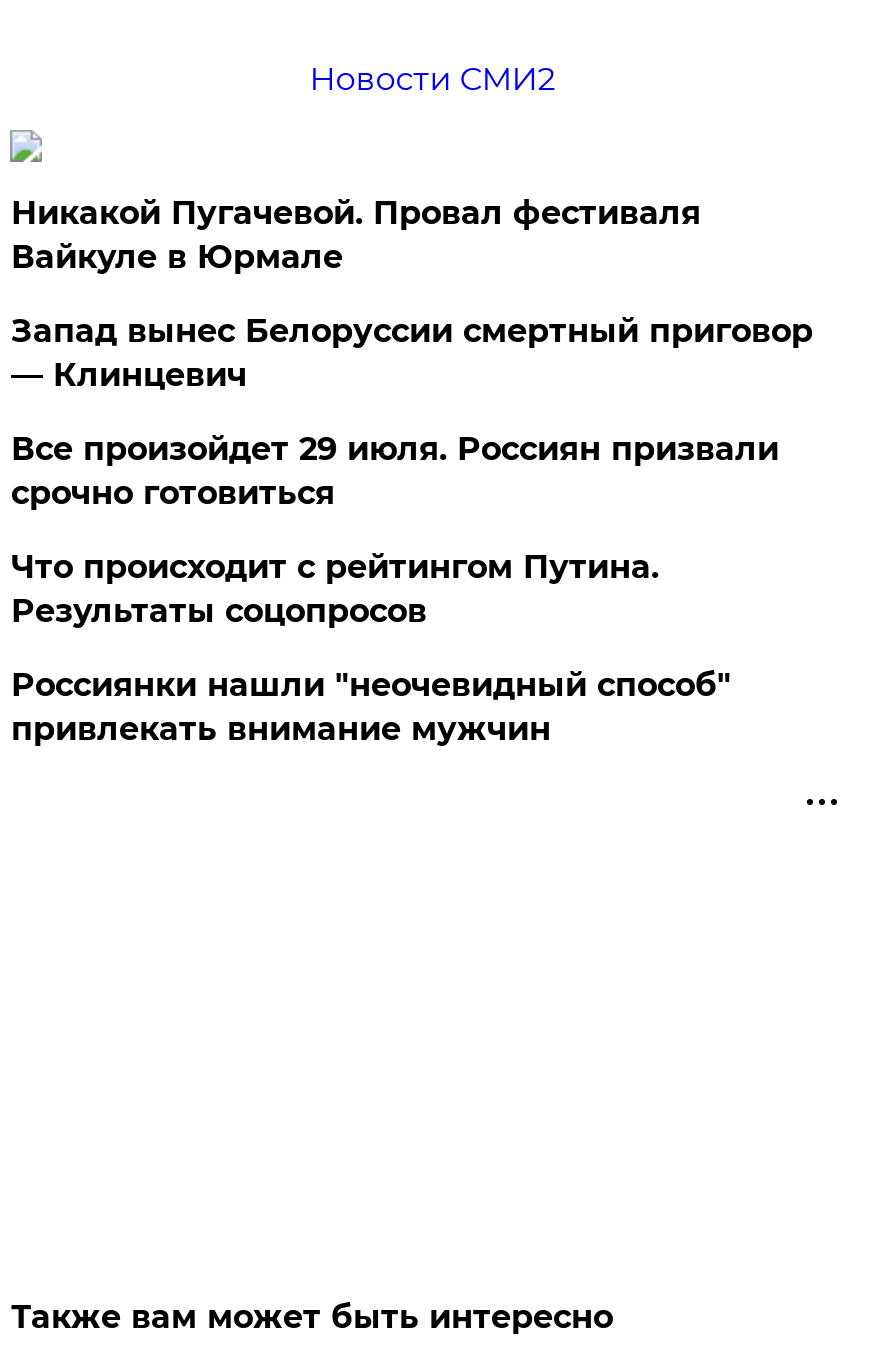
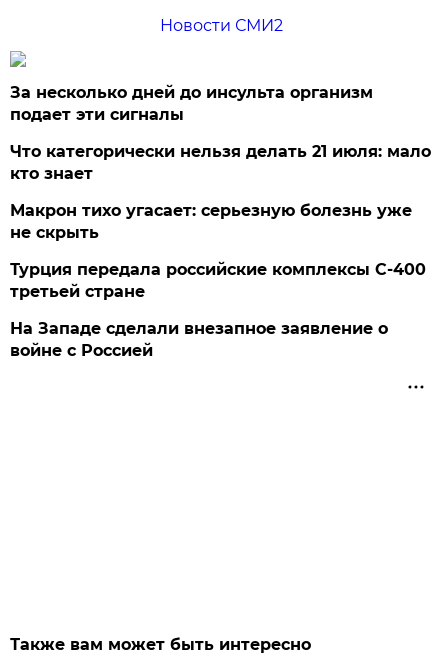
[11,194,701,276] Никакой Пугачевой. Провал фестиваля | Вайкуле в Юрмале -> [10,83,373,124] За несколько дней до инсульта организм | подает эти сигналы
[11,312,813,394] Запад вынес Белоруссии смертный приговор | — Клинцевич -> [10,142,431,183] Что категорически нельзя делать 21 июля: мало | кто знает
[11,430,779,512] Все произойдет 29 июля. Россиян призвали | срочно готовиться -> [10,201,412,242] Макрон тихо угасает: серьезную болезнь уже | не скрыть
[11,548,659,630] Что происходит с рейтингом Путина. | Результаты соцопросов -> [10,260,426,301] Турция передала российские комплексы С-400 | третьей стране
[11,666,731,748] Россиянки нашли "неочевидный способ" | привлекать внимание мужчин -> [10,319,388,360] На Западе сделали внезапное заявление о | войне с Россией

